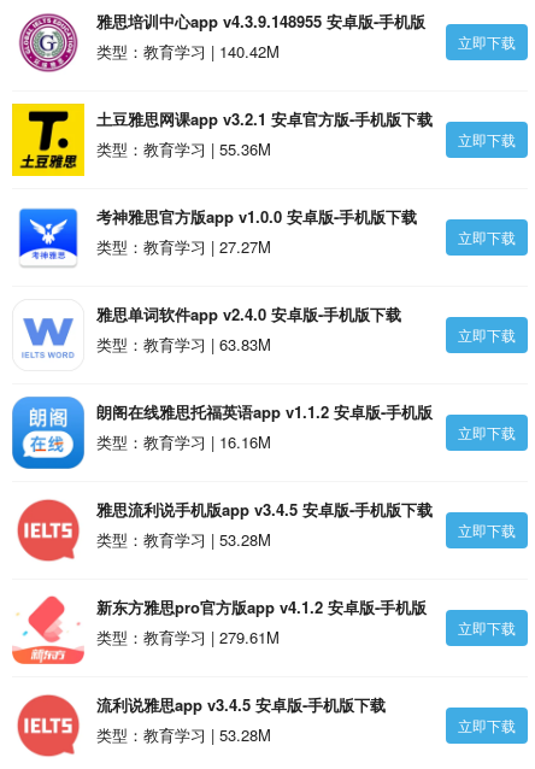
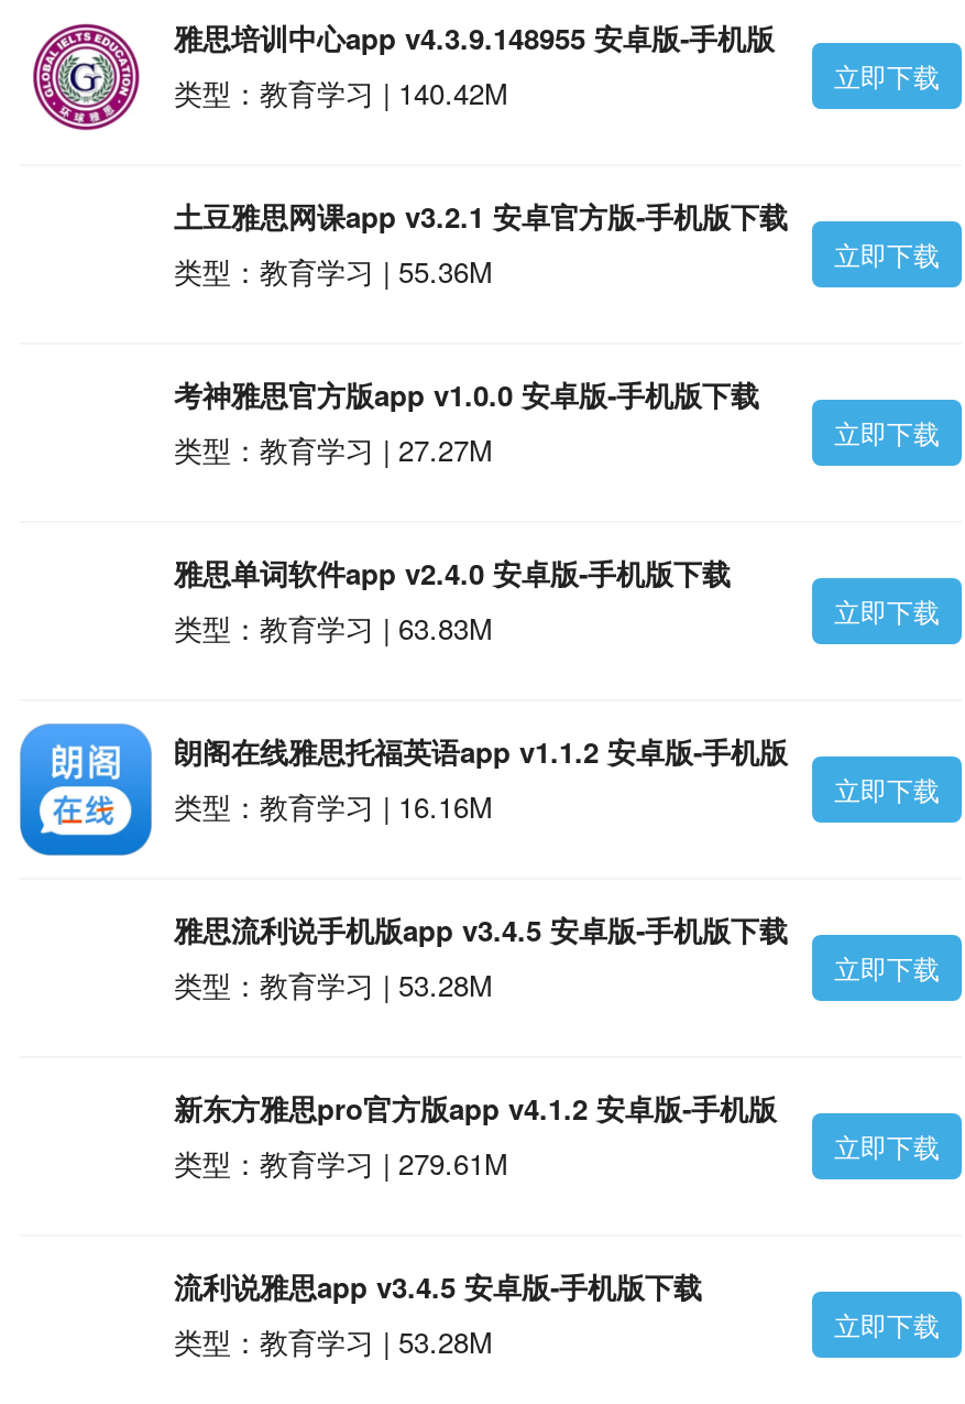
[11,102,86,177] [image] -> none
[18,207,78,268] [image] -> none
[22,317,75,359] [image] -> none
[17,498,81,563] [image] -> none
[11,595,86,665] [image] -> none
[17,693,81,758] [image] -> none

